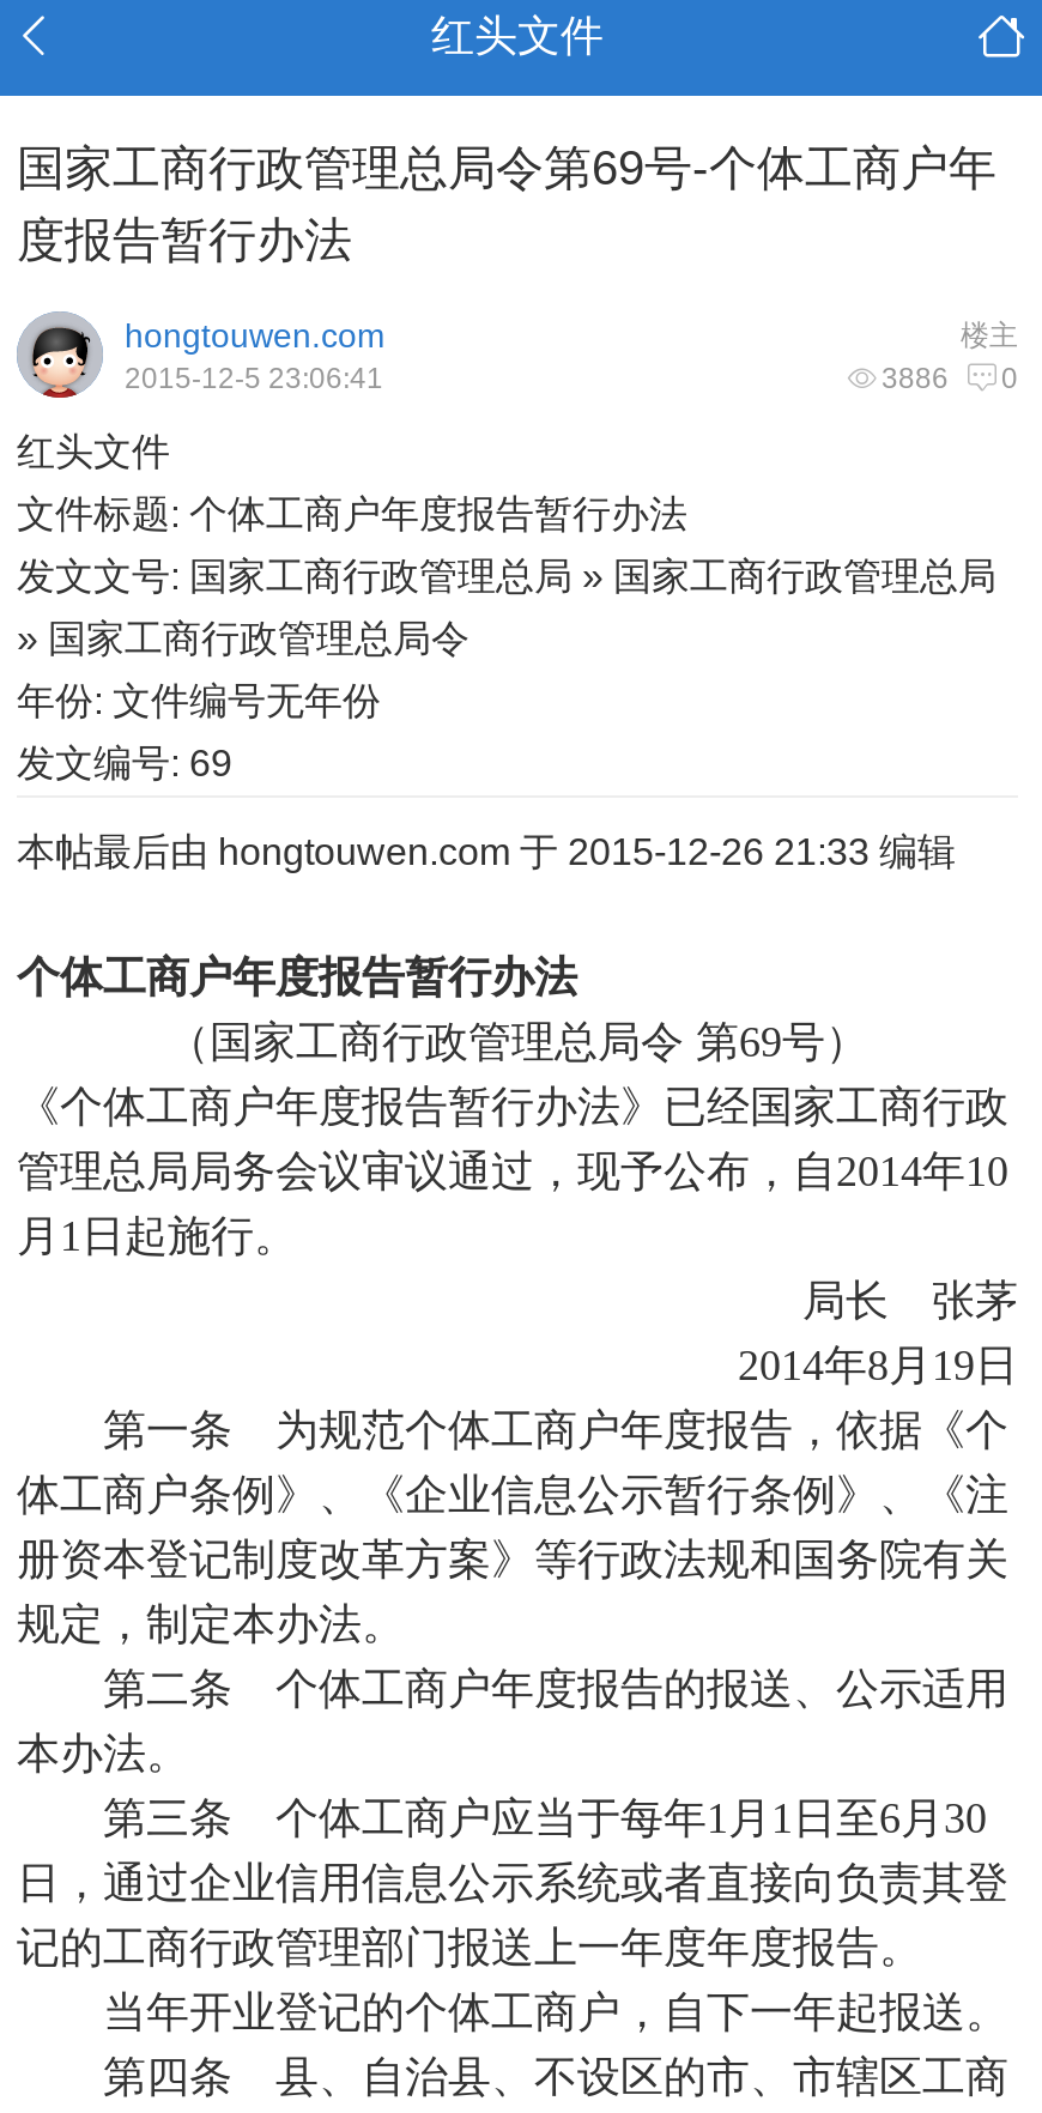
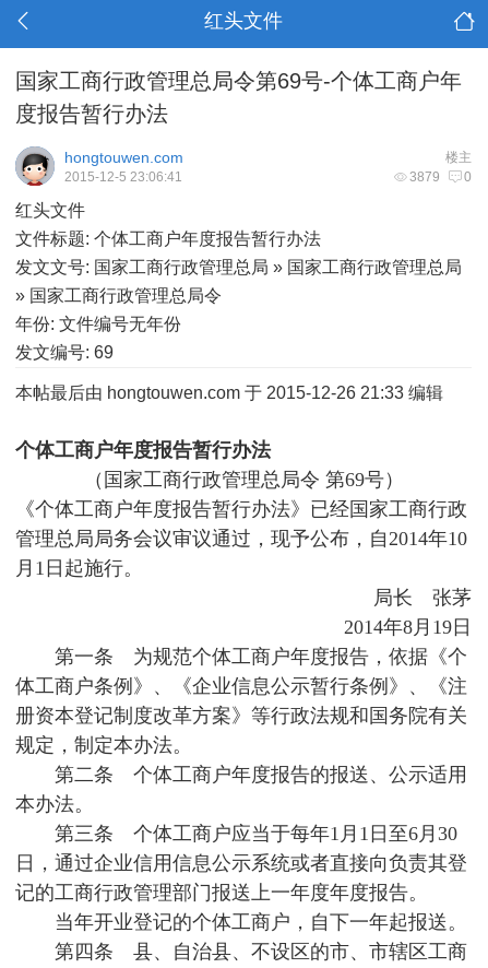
[882,362,1018,395] 3886 0 -> [409,169,472,185] 3879 0

